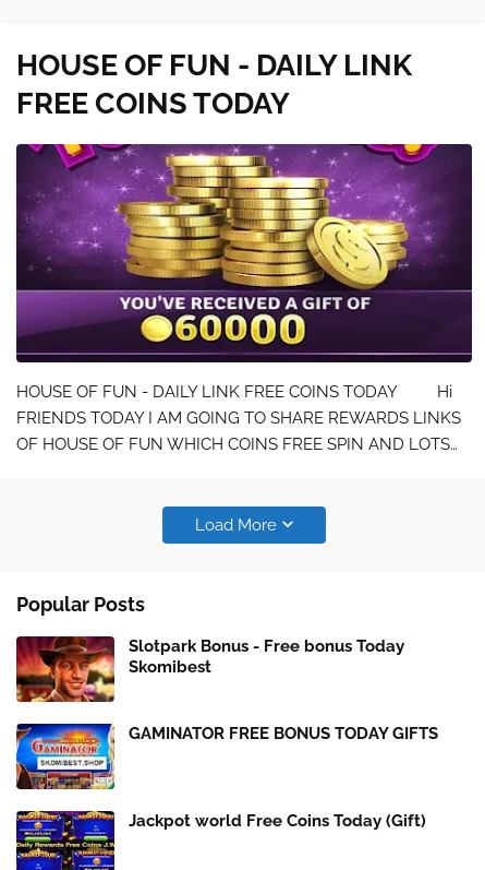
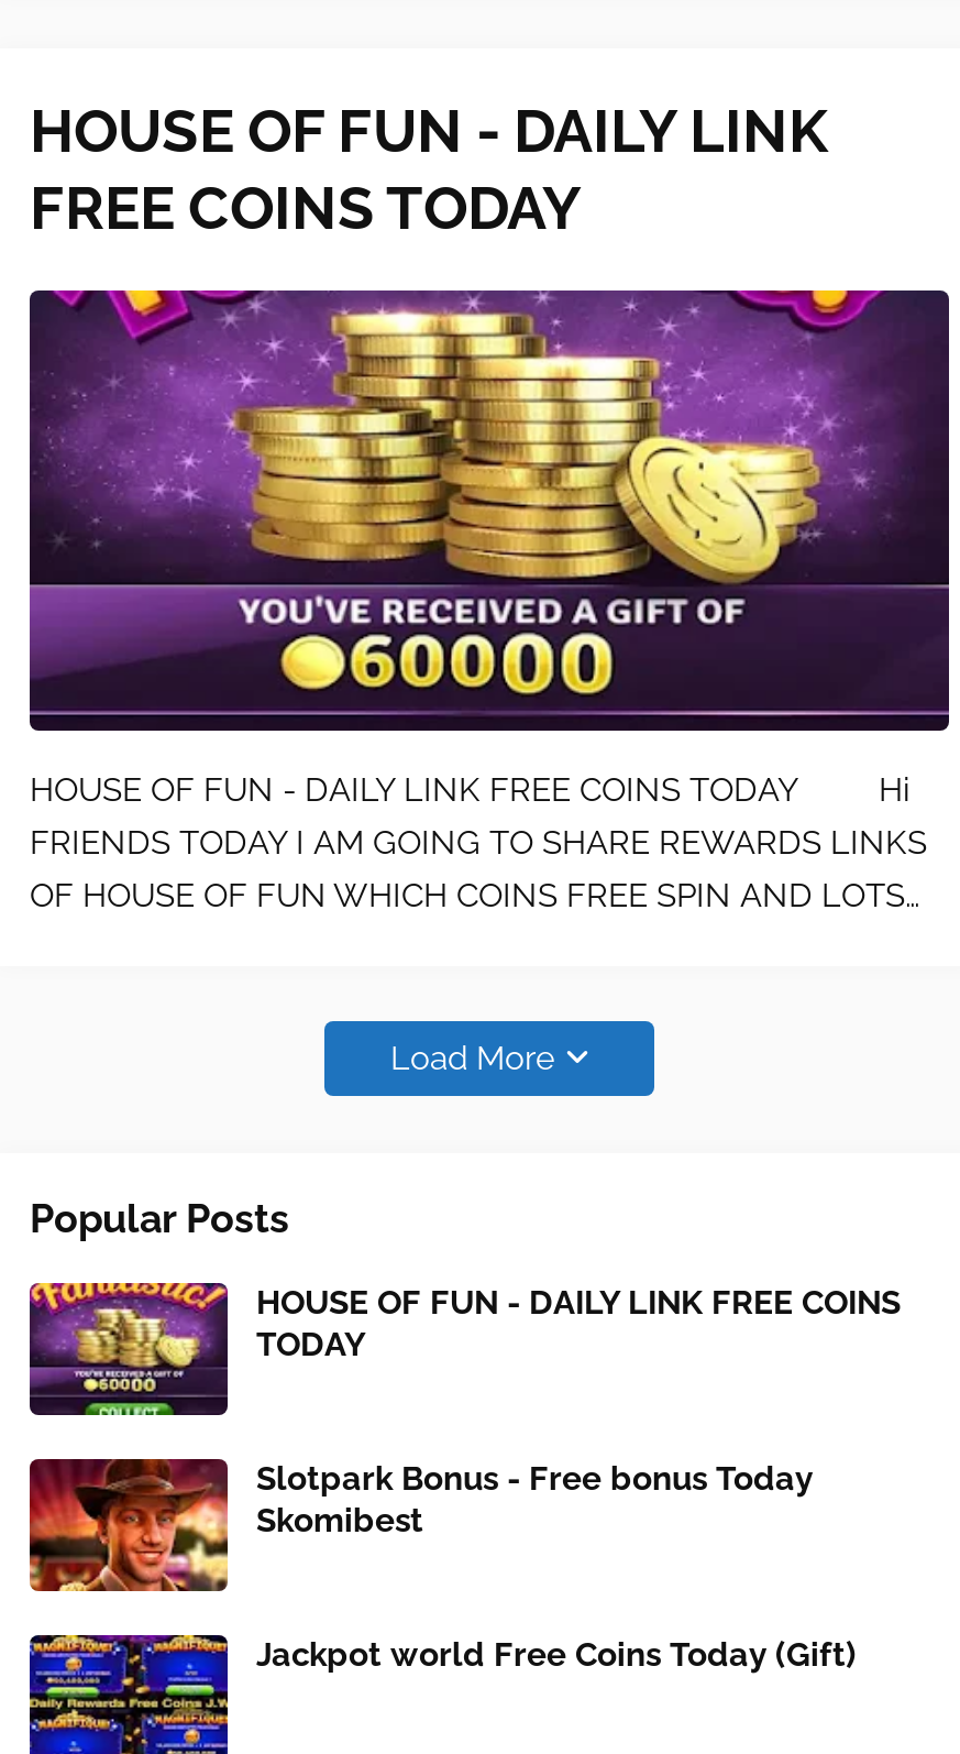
none -> [27,1281,901,1417] [image] | HOUSE OF FUN - DAILY LINK FREE COINS | TODAY
moved [14,634,404,704] -> [25,1455,813,1596]: [image] | Slotpark Bonus - Free bonus Today | Skomibest
[15,723,438,790] [image] | GAMINATOR FREE BONUS TODAY GIFTS -> none

